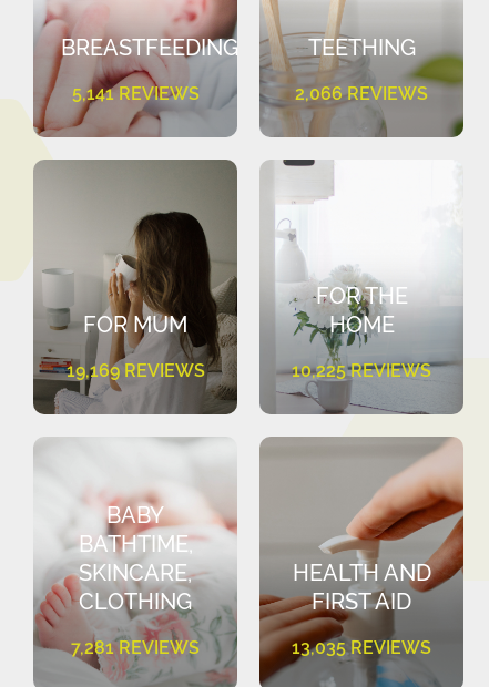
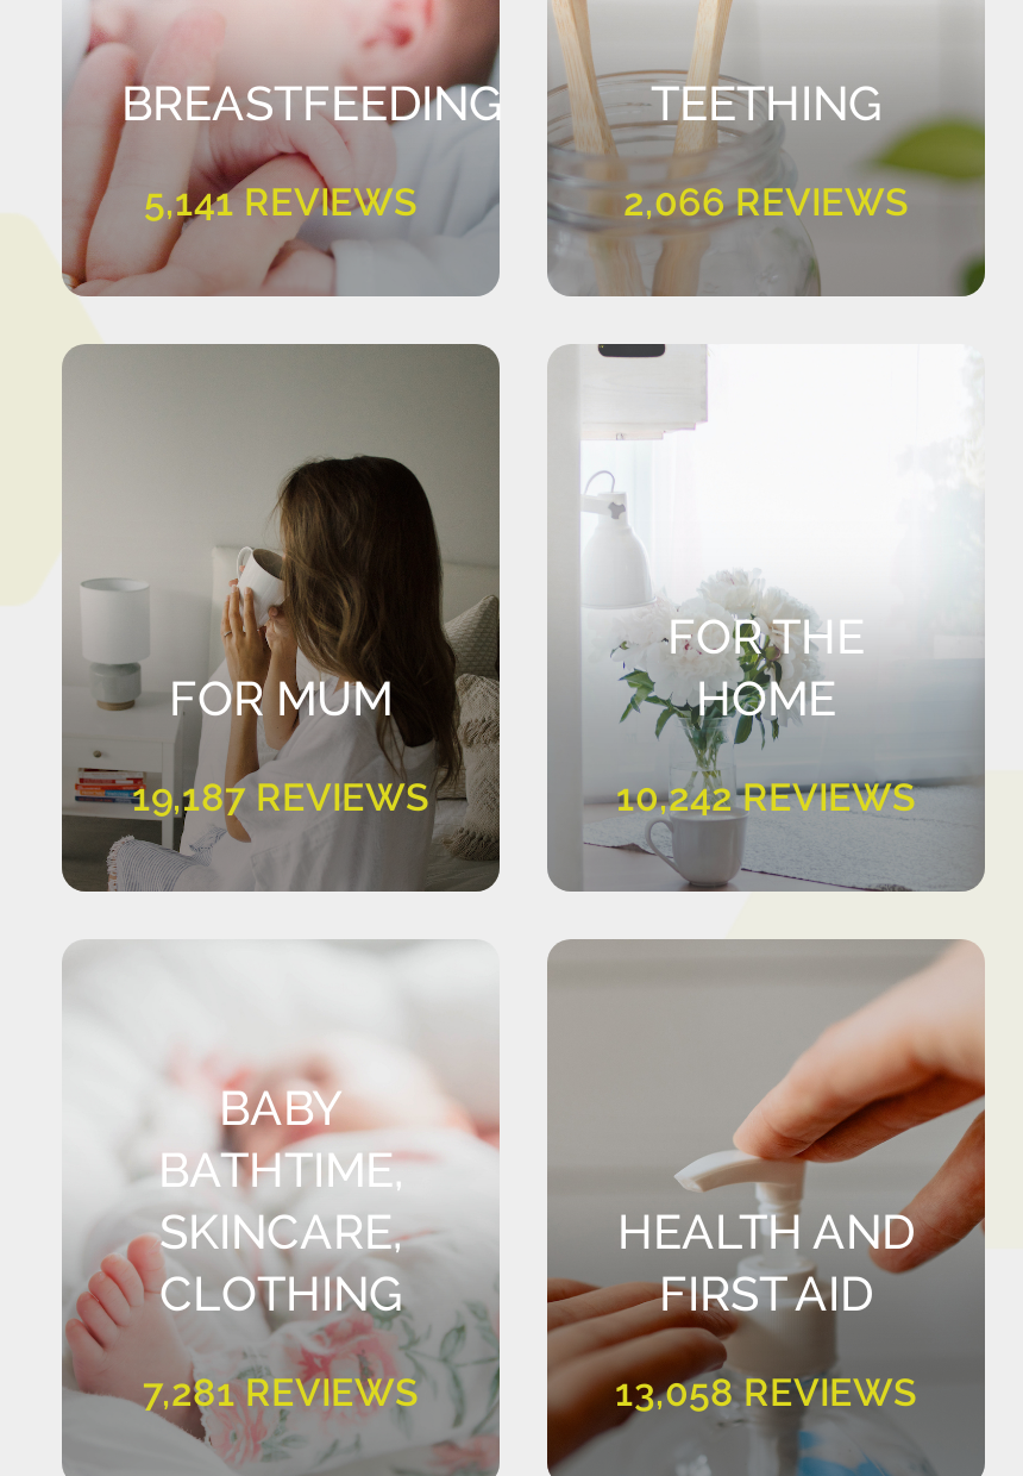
[66,361,205,382] 19,169 REVIEWS -> [132,775,429,820] 19,187 REVIEWS
[292,361,431,382] 10,225 REVIEWS -> [616,775,916,820] 10,242 REVIEWS
[292,638,431,659] 13,035 REVIEWS -> [615,1370,917,1415] 13,058 REVIEWS

